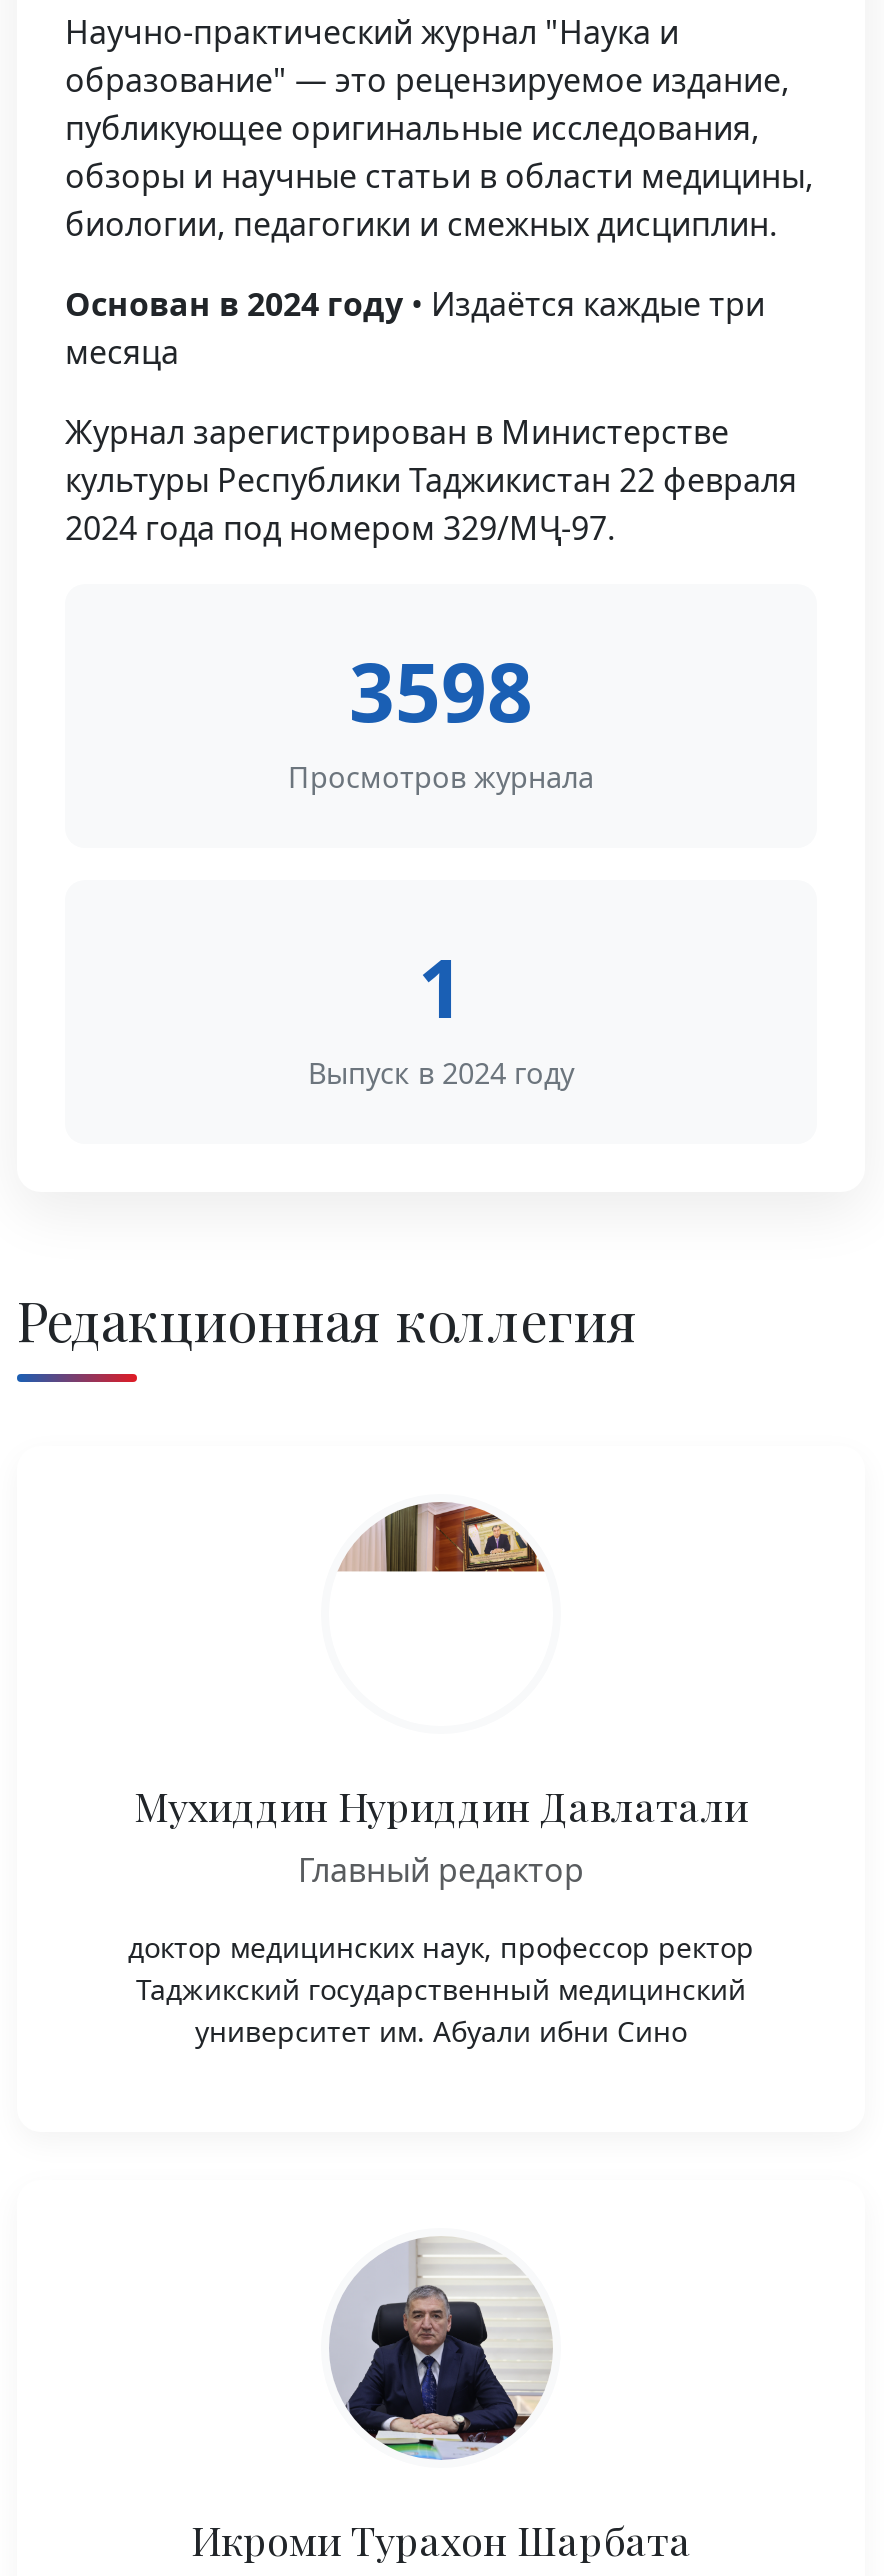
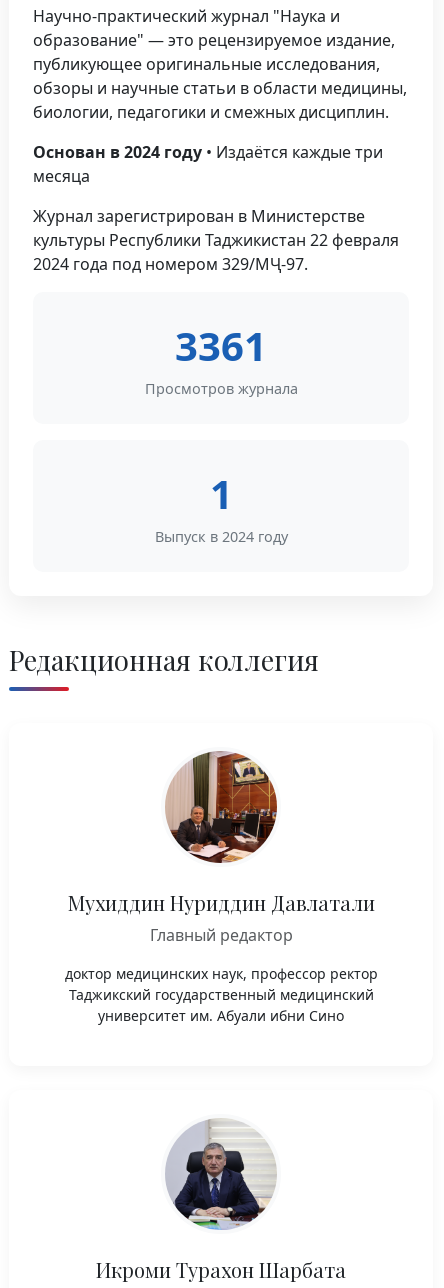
[349,637,533,747] 3598 -> [175,318,267,373] 3361
none -> [165,785,278,864] [image]

